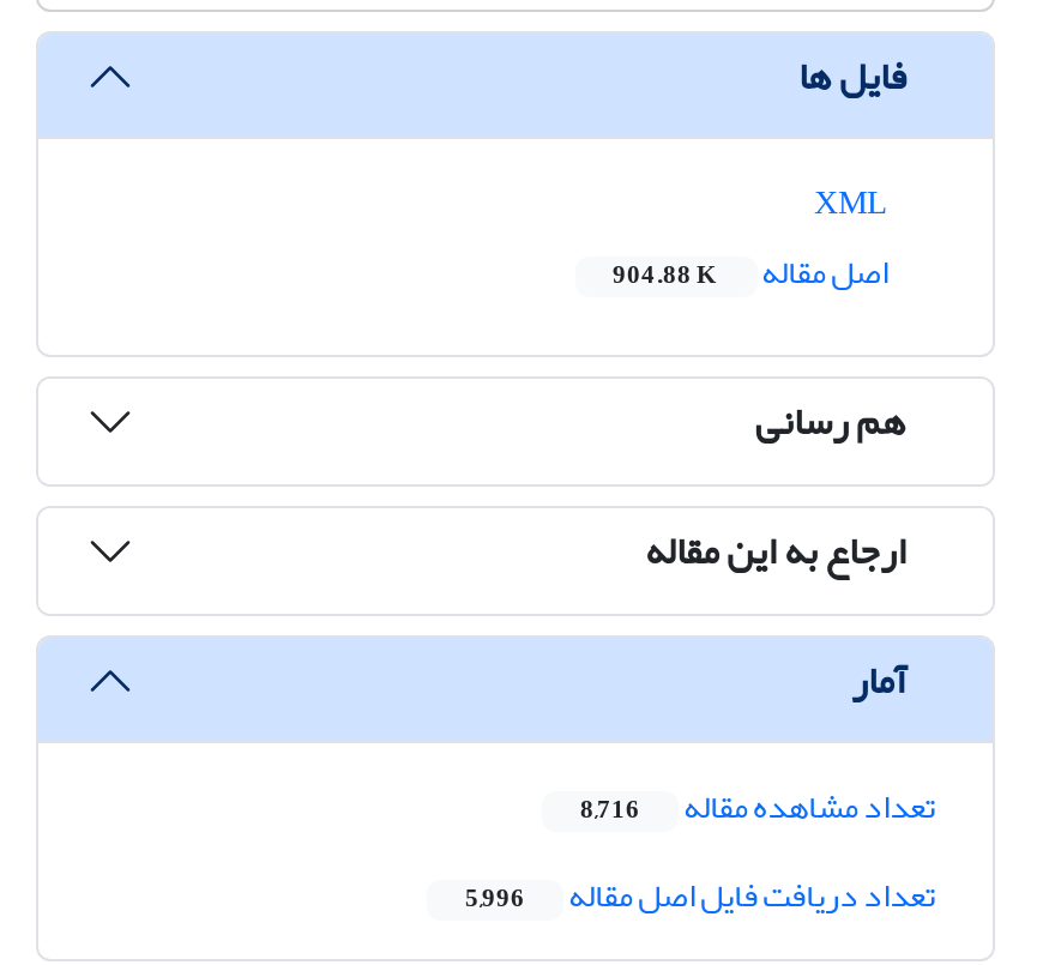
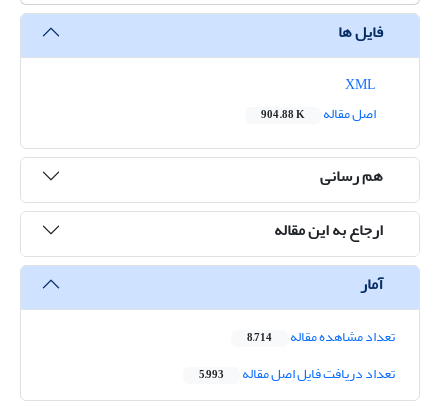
[580,775,935,840] تعداد مشاهده مقاله 8,716 -> [247,323,395,350] تعداد مشاهده مقاله 8,714
[465,864,935,929] تعداد دریافت فایل اصل مقاله 5,996 -> [199,360,395,387] تعداد دریافت فایل اصل مقاله 5,993

